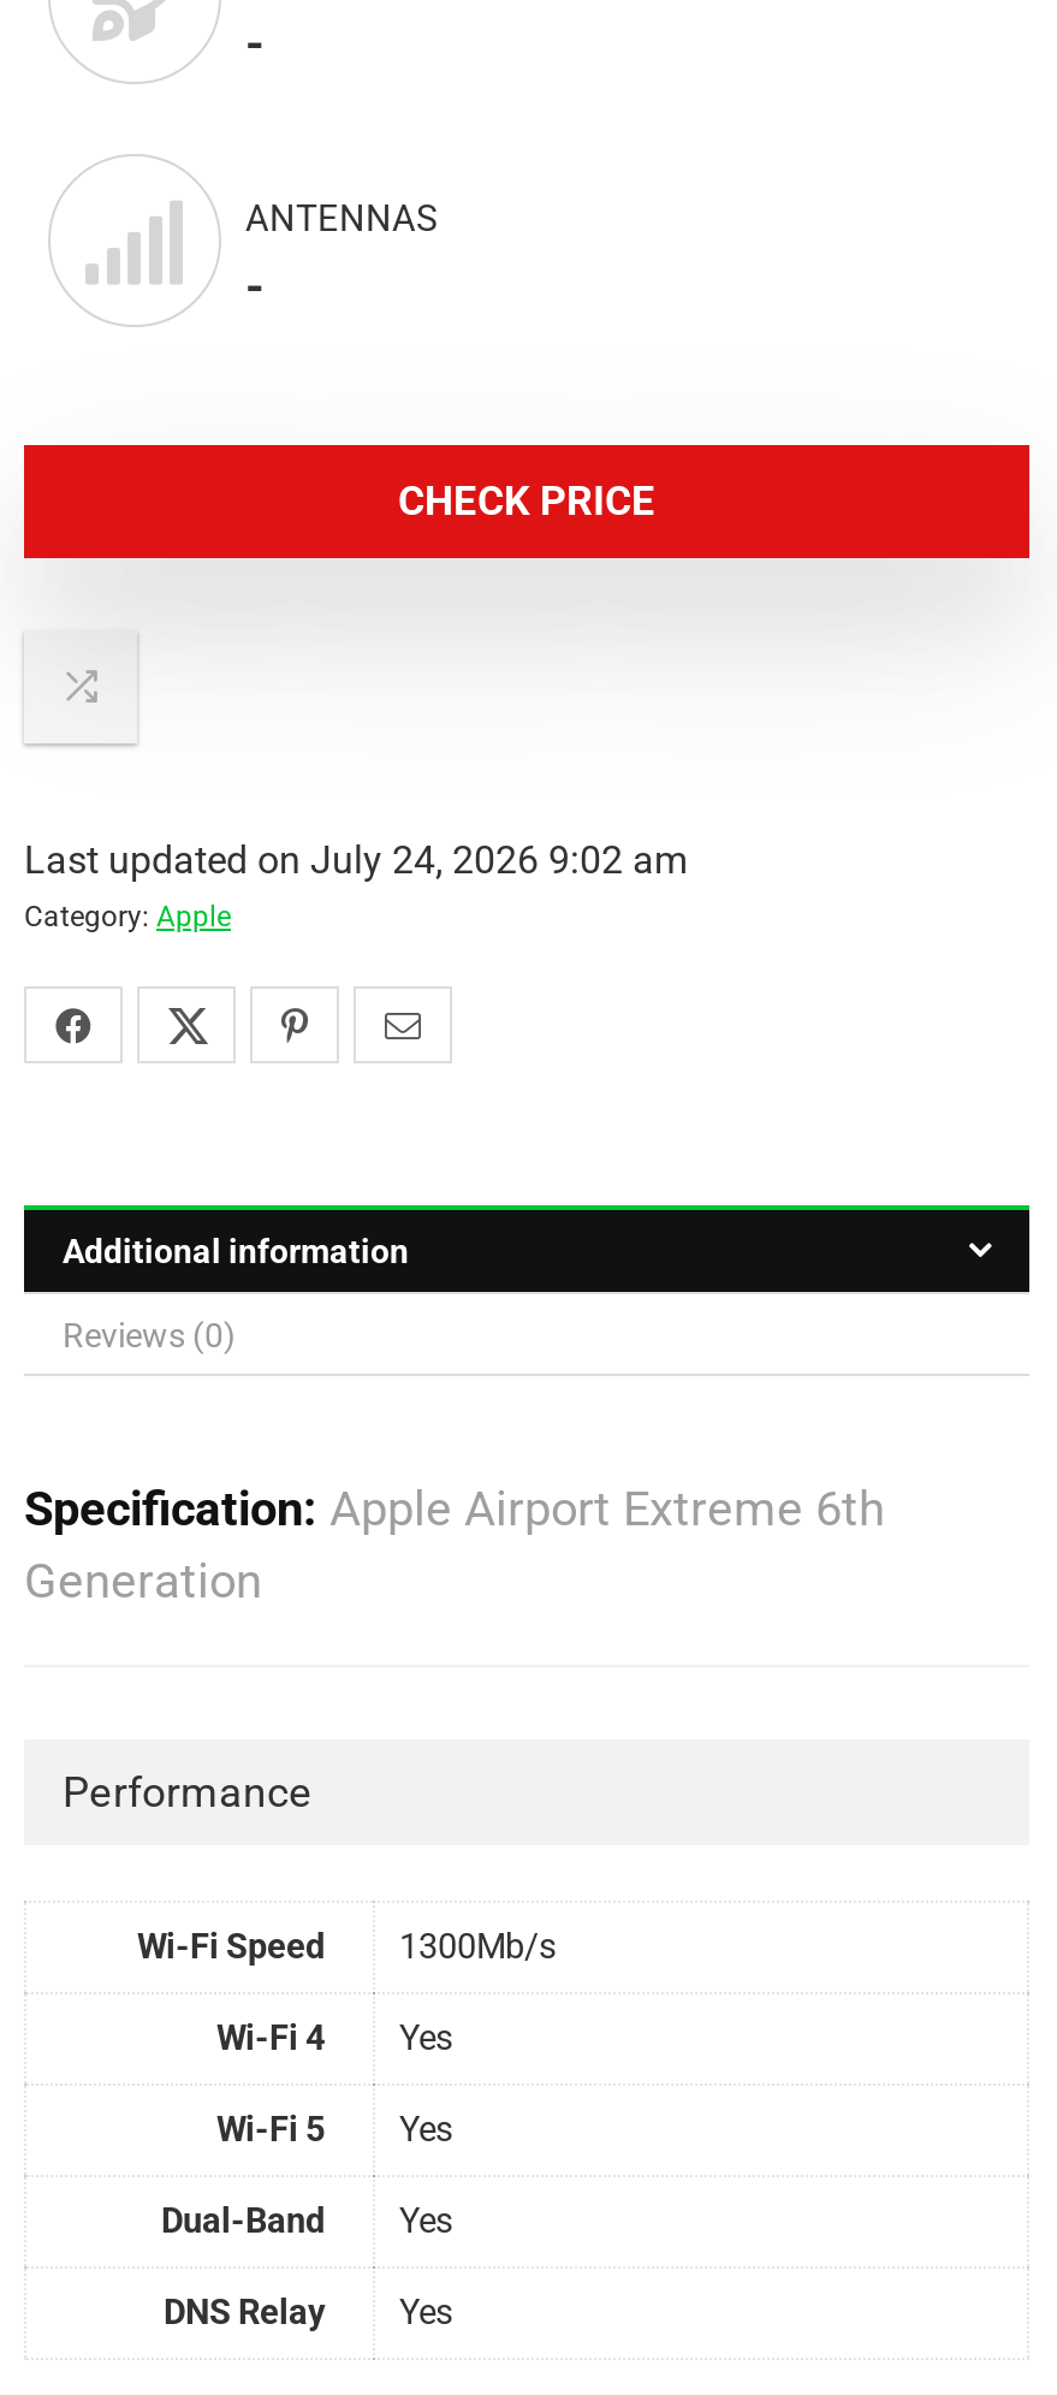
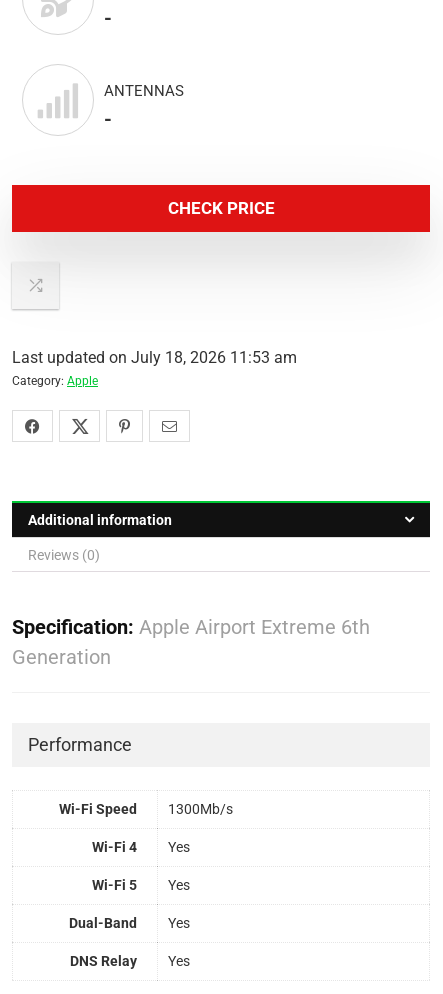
[24,837,688,883] Last updated on July 24, 2026 9:02 am -> [12,348,297,367] Last updated on July 18, 2026 11:53 am

